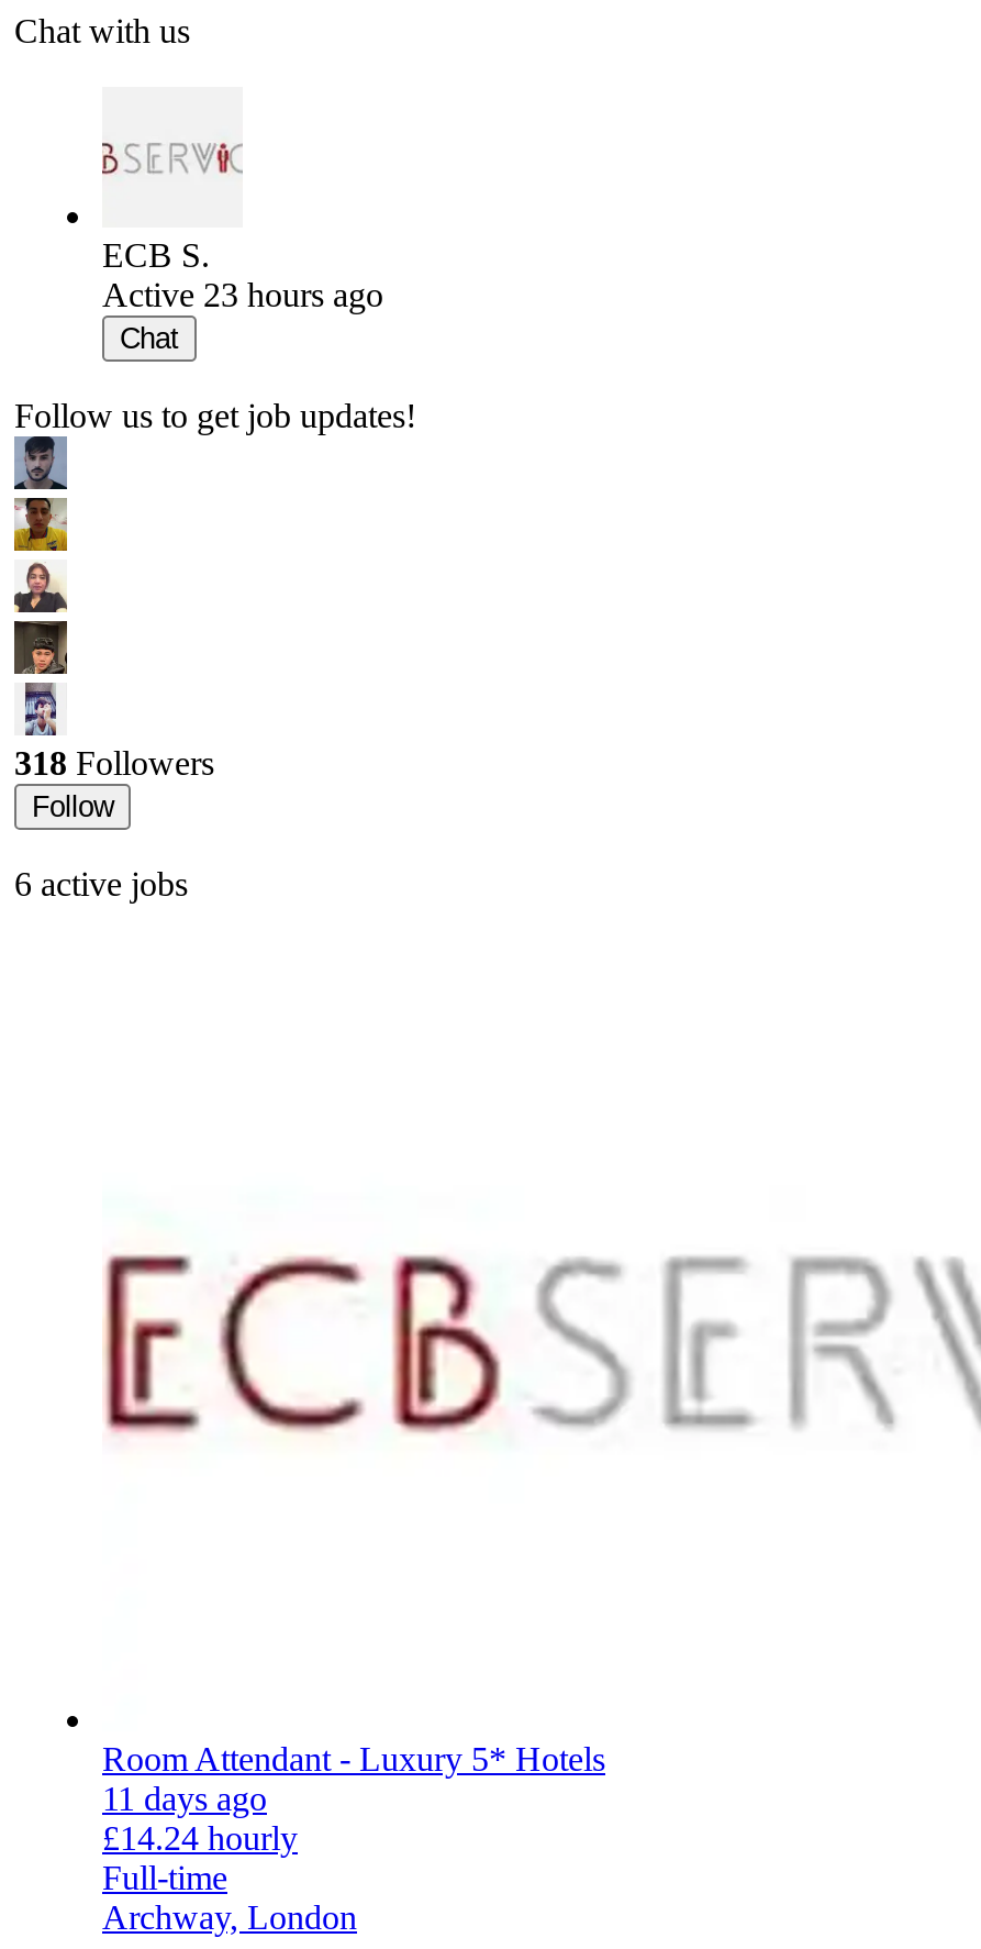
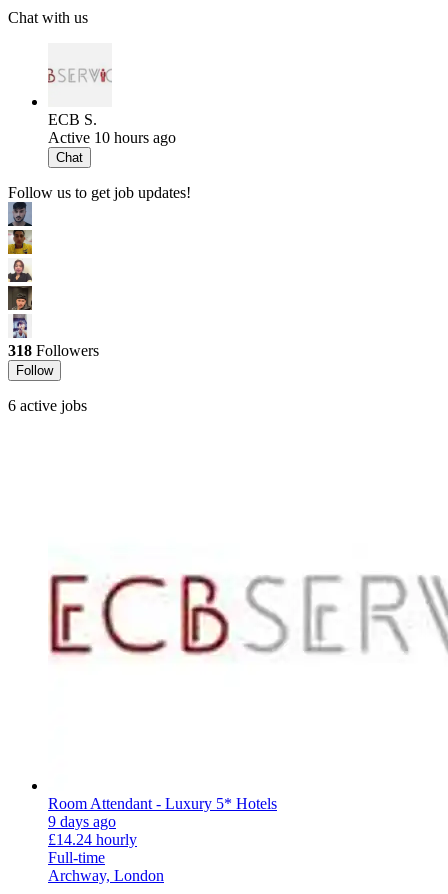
[102,276,383,313] Active 23 hours ago -> [48,129,176,146] Active 10 hours ago
[102,1779,267,1817] 11 days ago -> [48,813,116,830] 9 days ago

